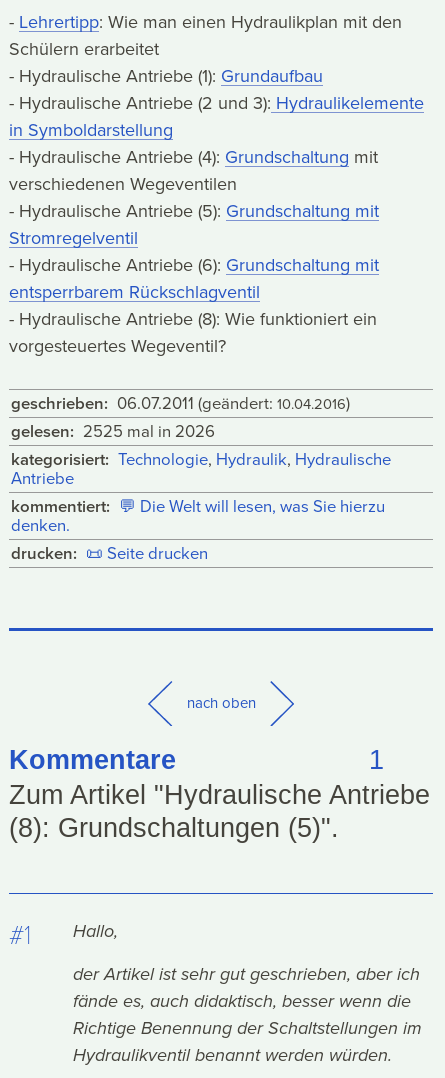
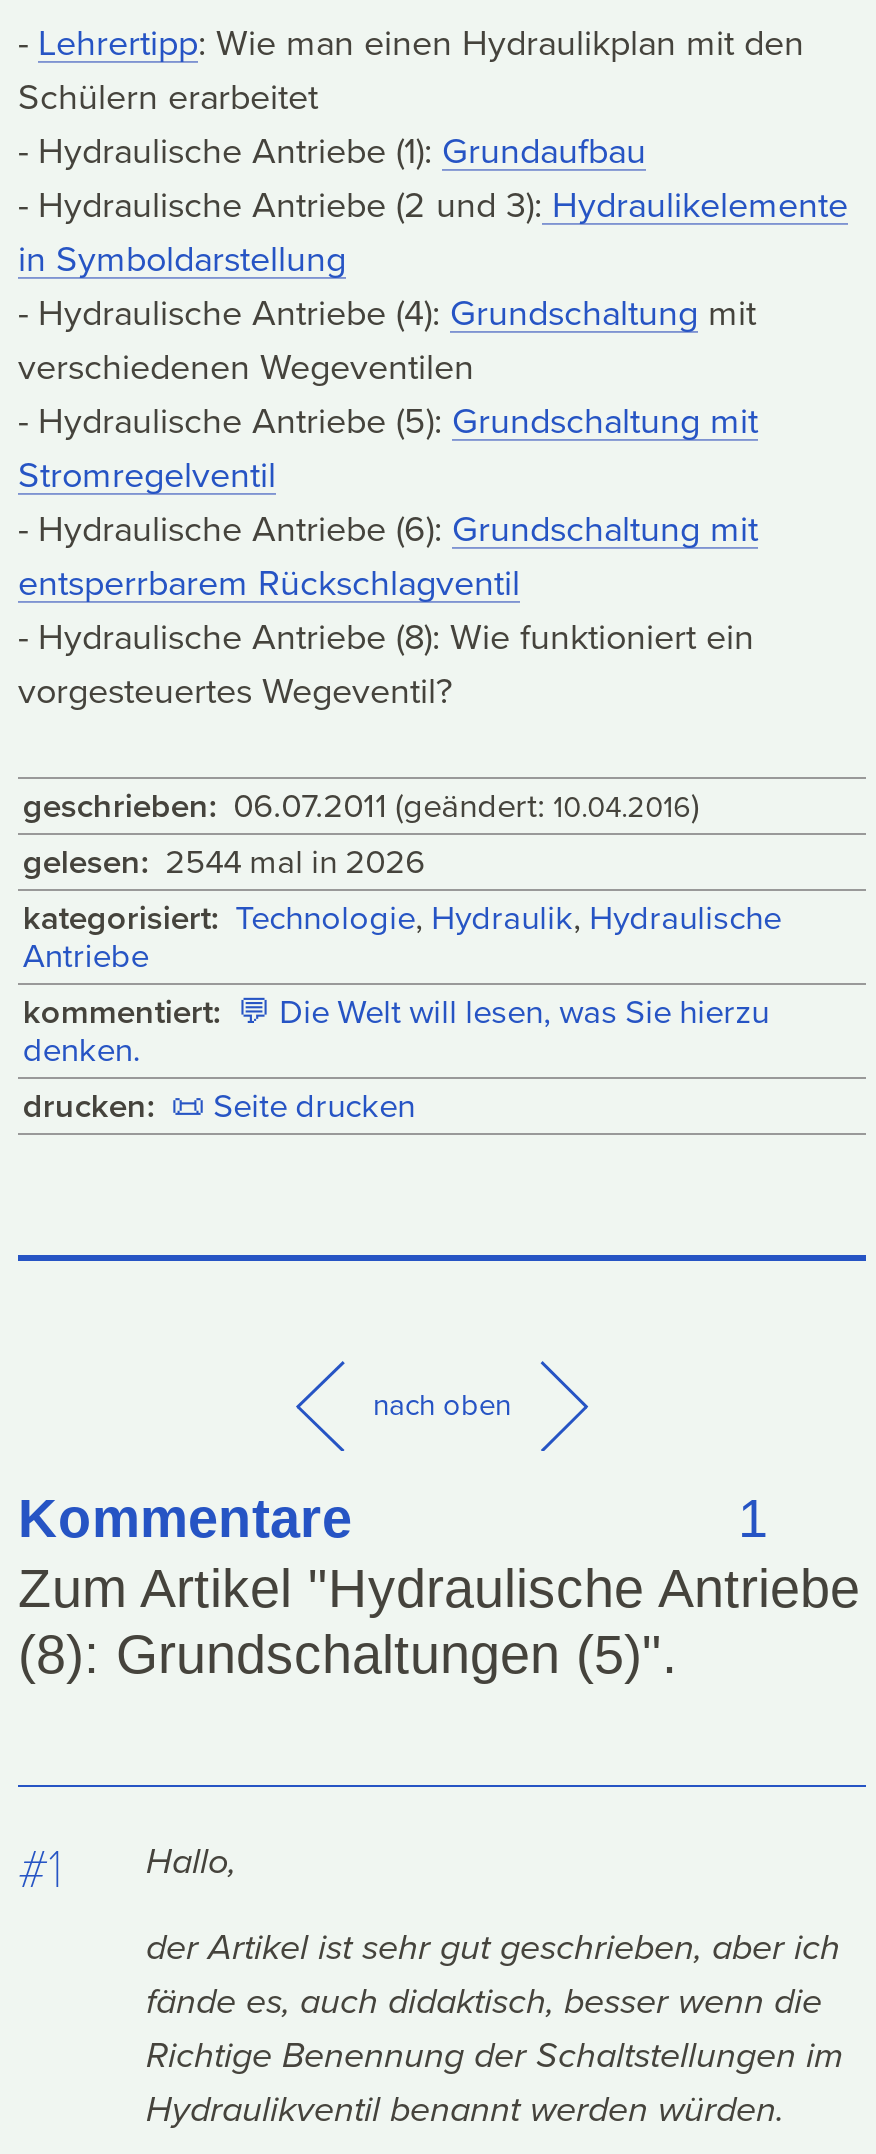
[11,419,215,443] gelesen: 2525 mal in 2026 -> [23,838,425,886] gelesen: 2544 mal in 2026

